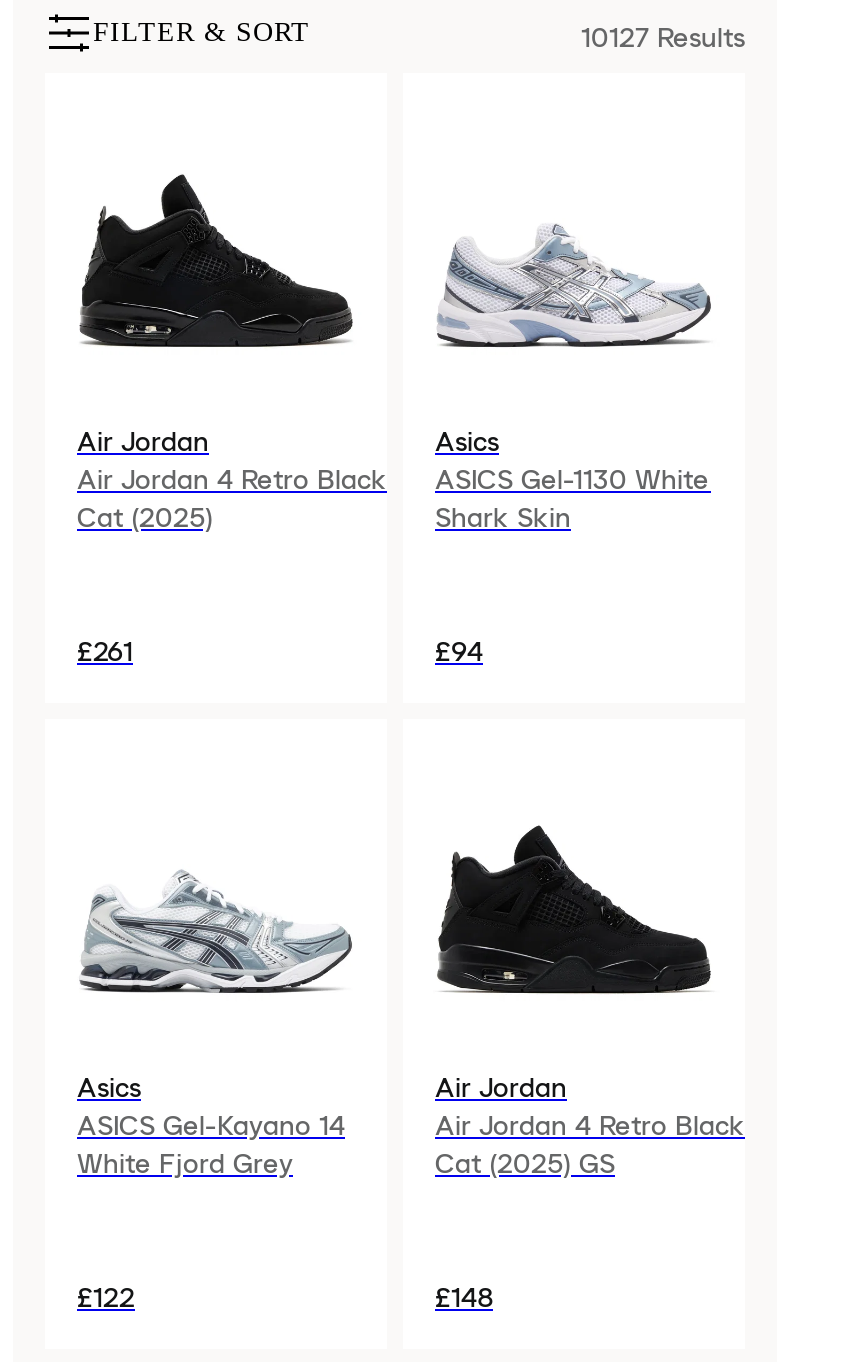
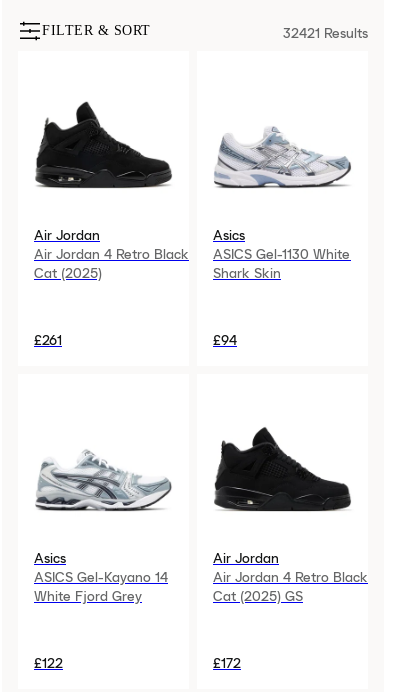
[581,19,745,55] 10127 Results -> [283,24,368,42] 32421 Results
[435,1279,493,1315] £148 -> [213,654,241,672] £172

